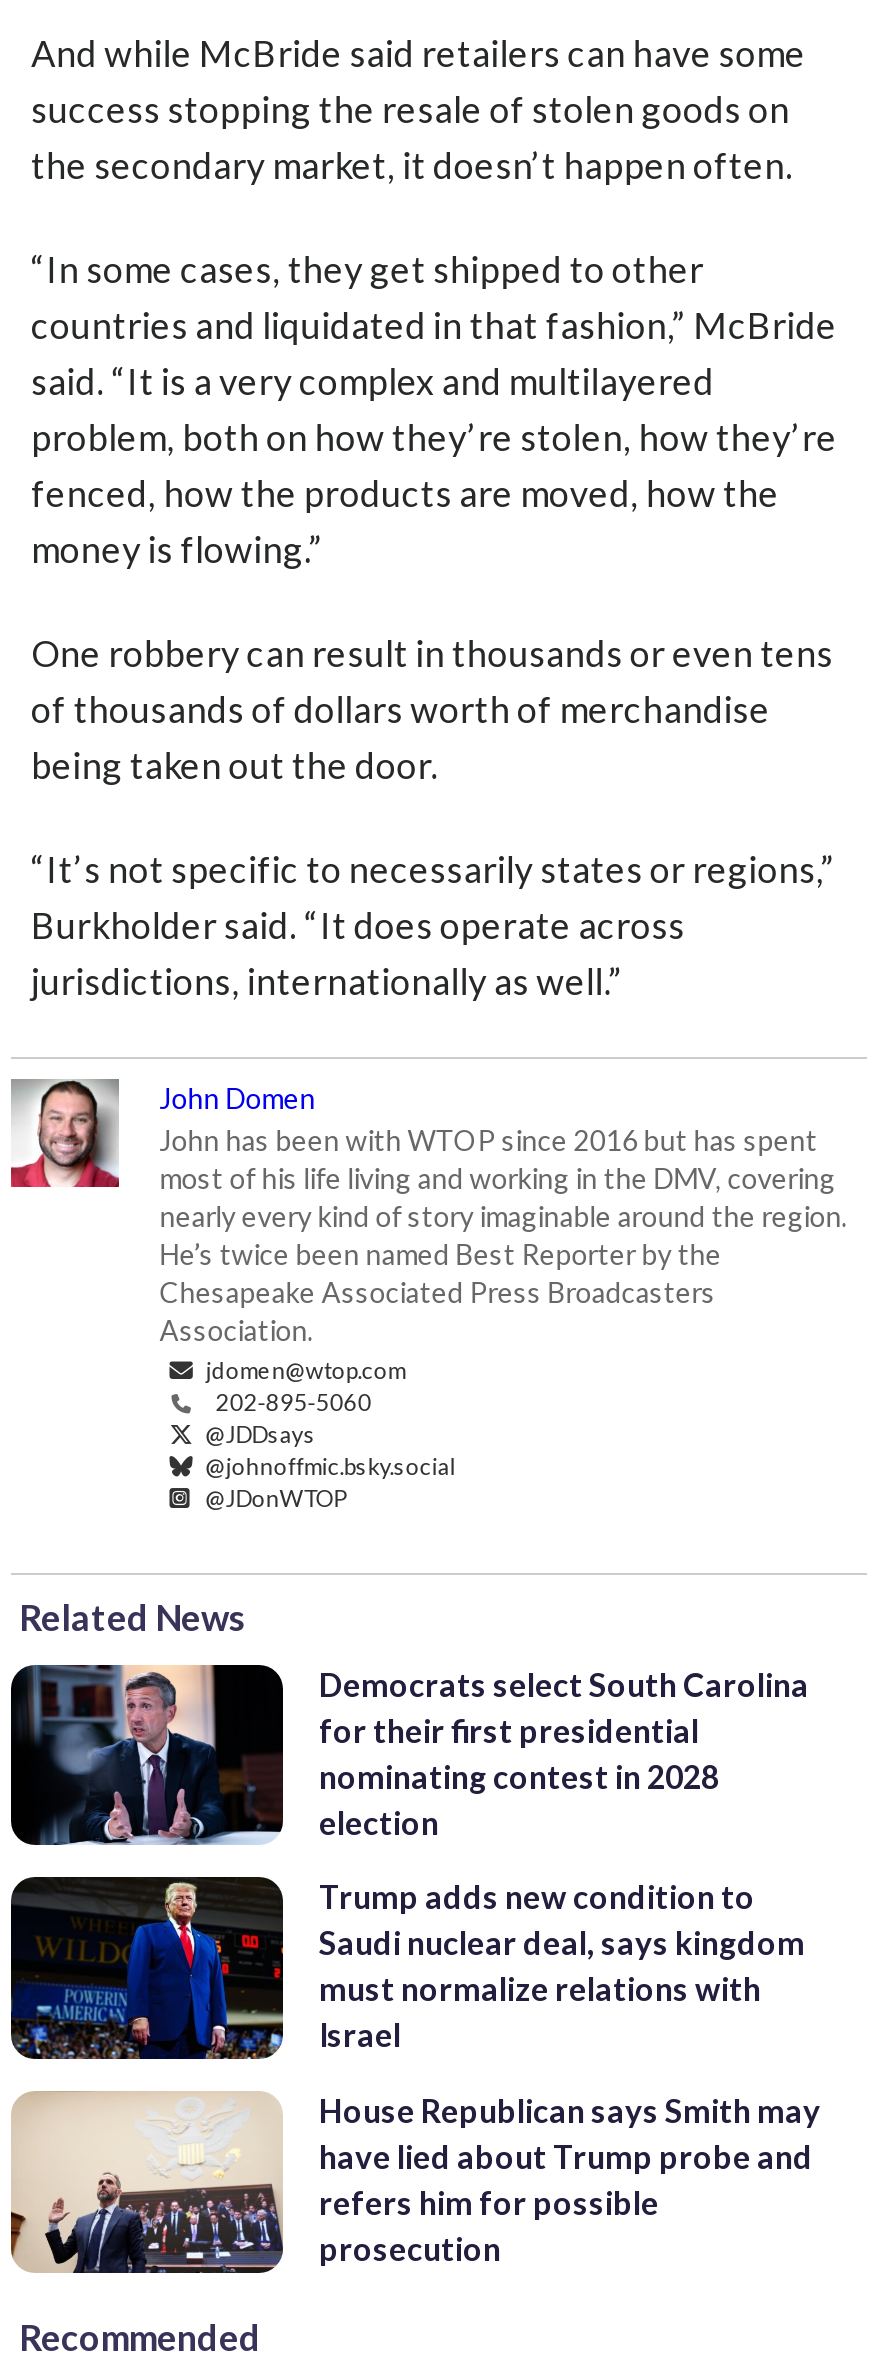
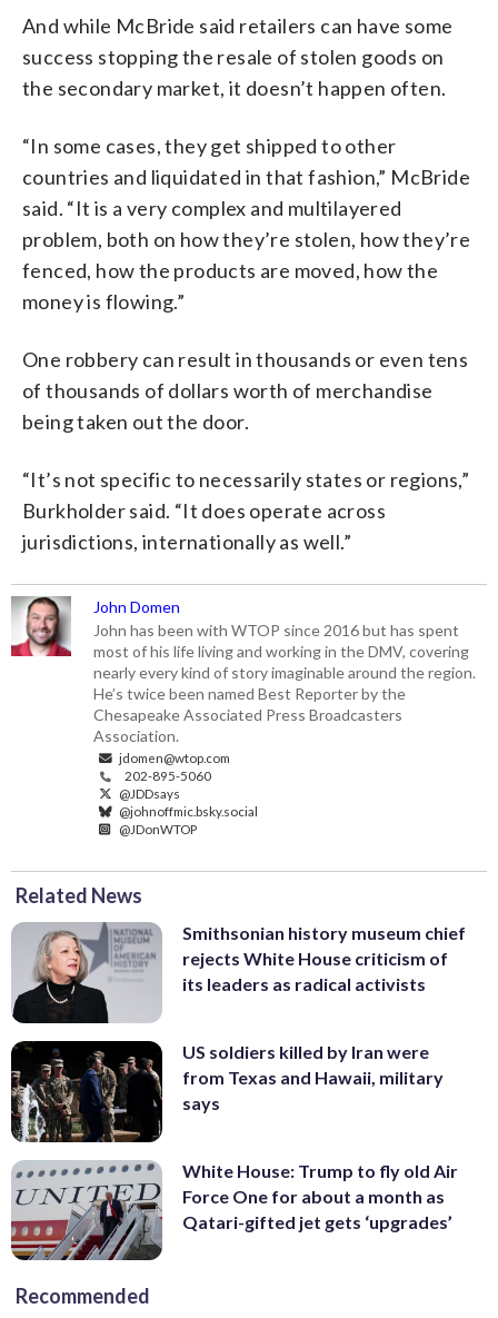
[9,1664,809,1846] [image] | Democrats select South Carolina | for their first presidential | nominating contest in 2028 | election -> [11,921,466,1024] [image] | Smithsonian history museum chief | rejects White House criticism of | its leaders as radical activists
[11,1876,805,2062] [image] | Trump adds new condition to | Saudi nuclear deal, says kingdom | must normalize relations with | Israel -> [11,1040,444,1143] [image] | US soldiers killed by Iran were | from Texas and Hawaii, military | says
[11,2091,821,2274] [image] | House Republican says Smith may | have lied about Trump probe and | refers him for possible | prosecution -> [11,1160,458,1261] [image] | White House: Trump to fly old Air | Force One for about a month as | Qatari-gifted jet gets ‘upgrades’

